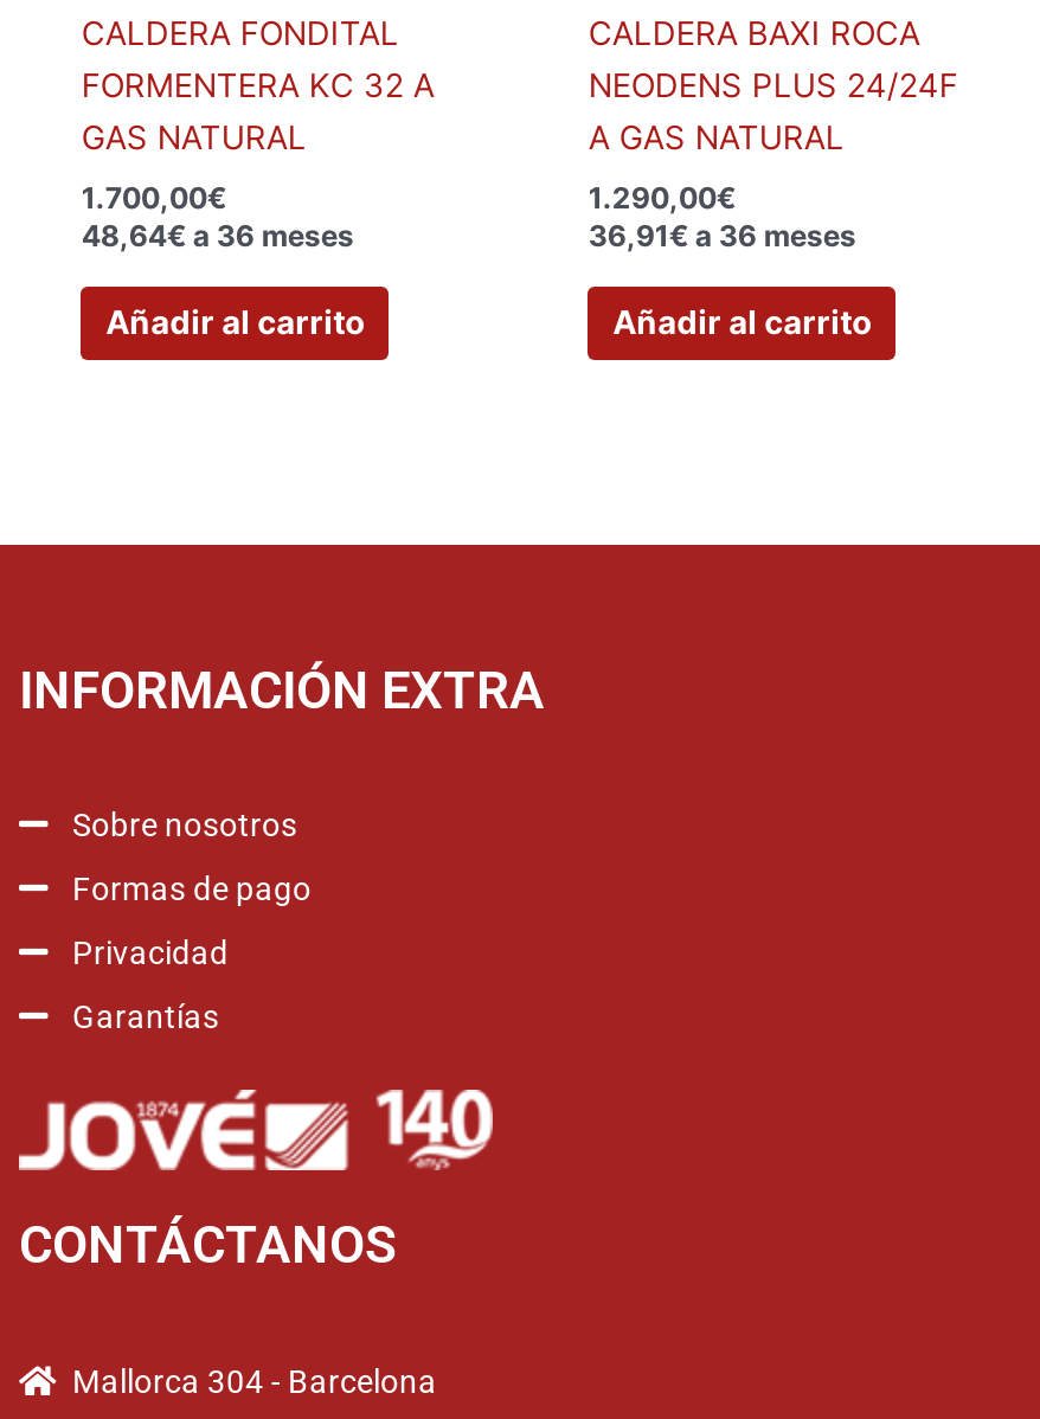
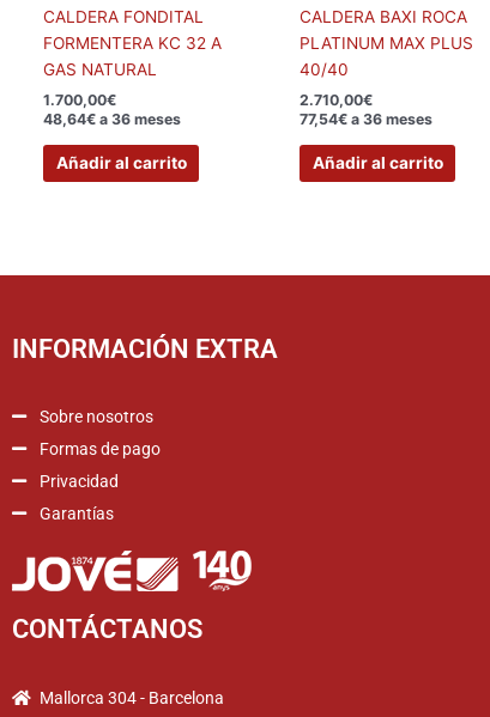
[588,67,958,157] NEODENS PLUS 24/24F | A GAS NATURAL -> [300,34,474,79] PLATINUM MAX PLUS | 40/40
[588,180,856,253] 1.290,00€ | 36,91€ a 36 meses -> [300,91,433,128] 2.710,00€ | 77,54€ a 36 meses

